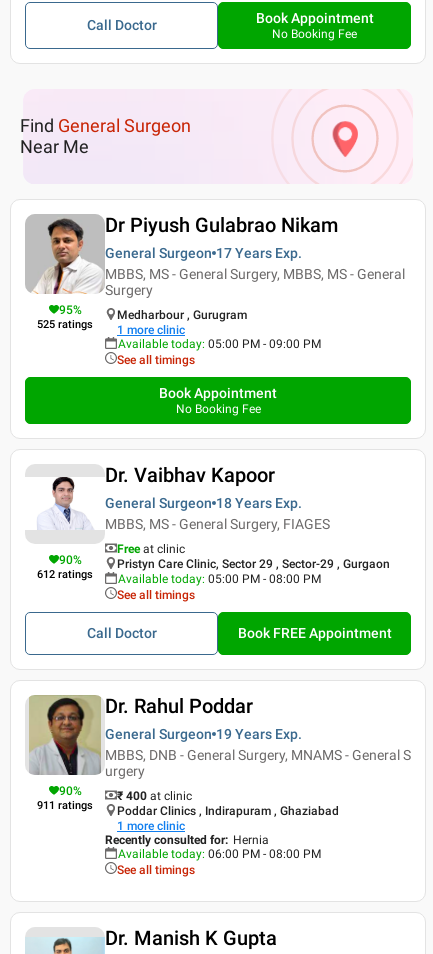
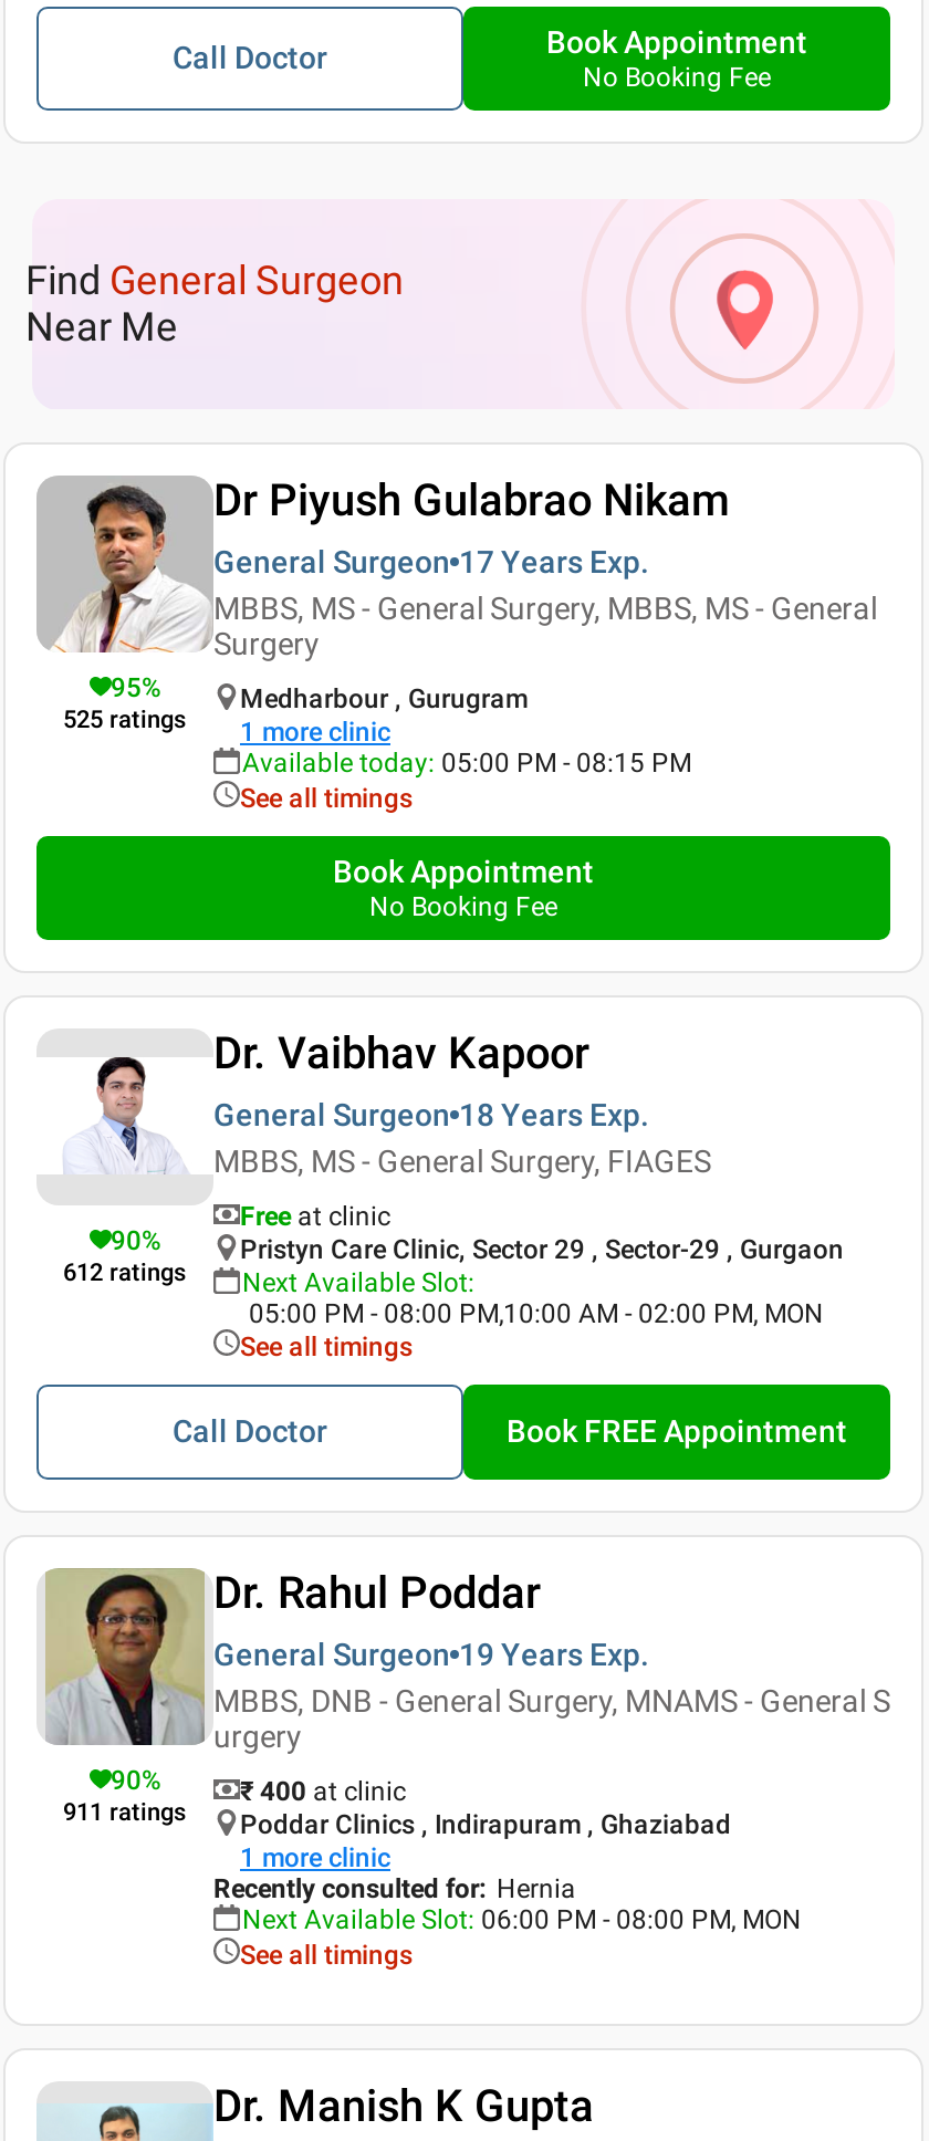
[118,336,321,350] Available today: 05:00 PM - 09:00 PM -> [242,746,691,777] Available today: 05:00 PM - 08:15 PM
[118,571,321,585] Available today: 05:00 PM - 08:00 PM -> [242,1266,824,1328] Next Available Slot: | 05:00 PM - 08:00 PM,10:00 AM - 02:00 PM, MON
[118,846,321,860] Available today: 06:00 PM - 08:00 PM -> [242,1903,802,1934] Next Available Slot: 06:00 PM - 08:00 PM, MON

